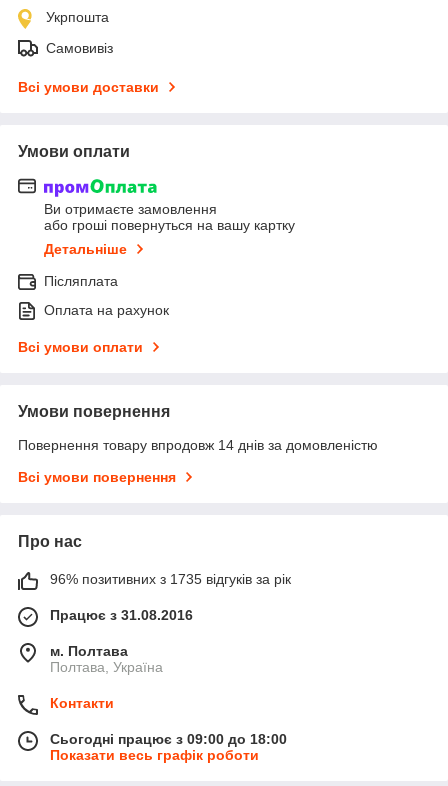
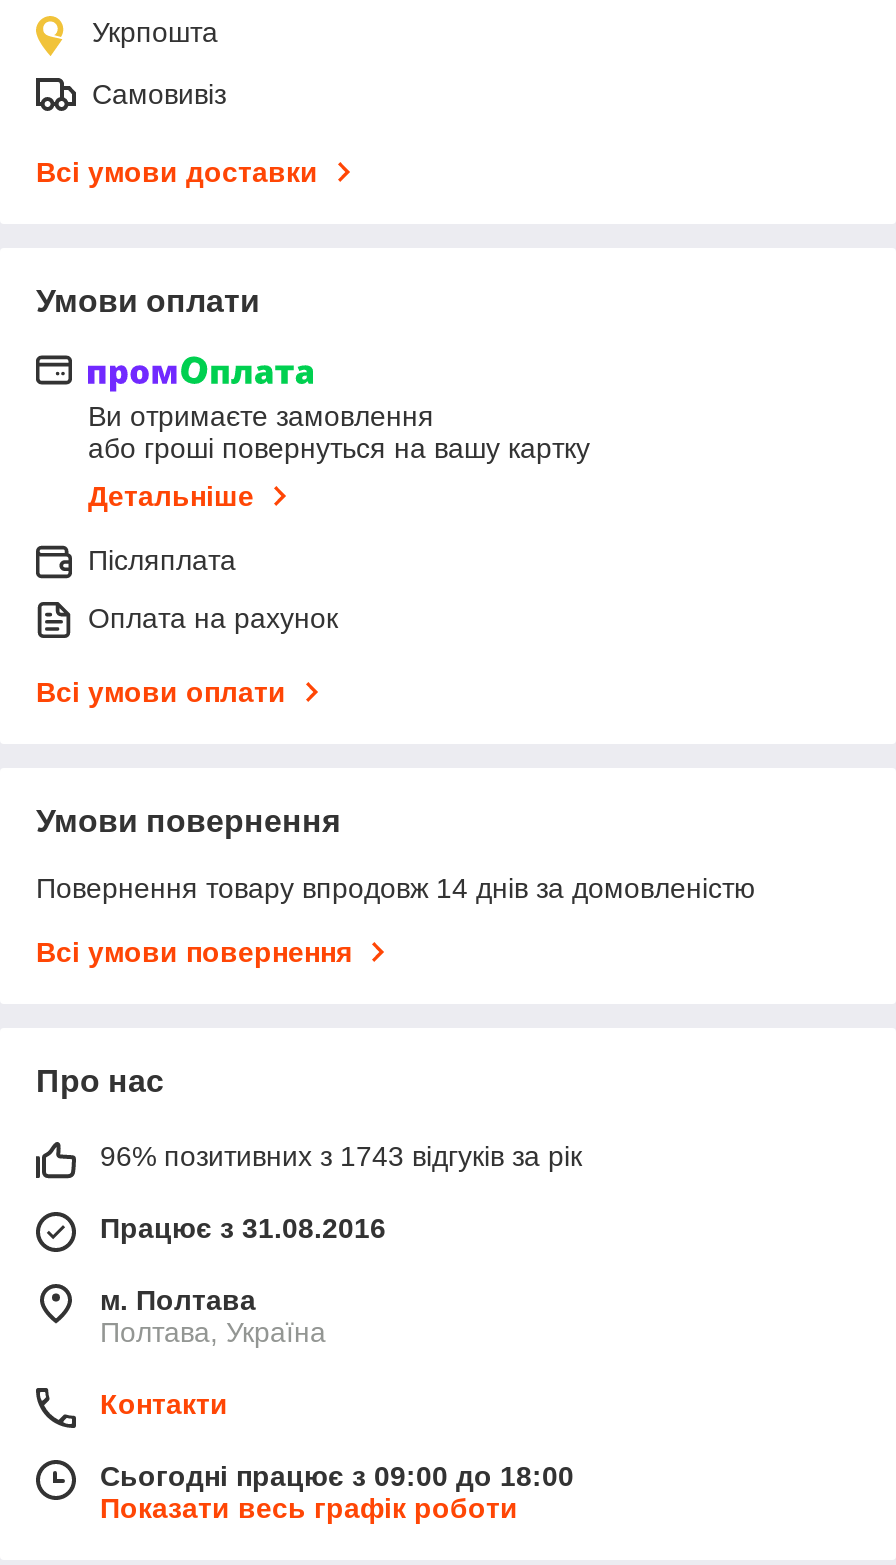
[50,571,291,587] 96% позитивних з 1735 відгуків за рік -> [100,1140,582,1172] 96% позитивних з 1743 відгуків за рік

